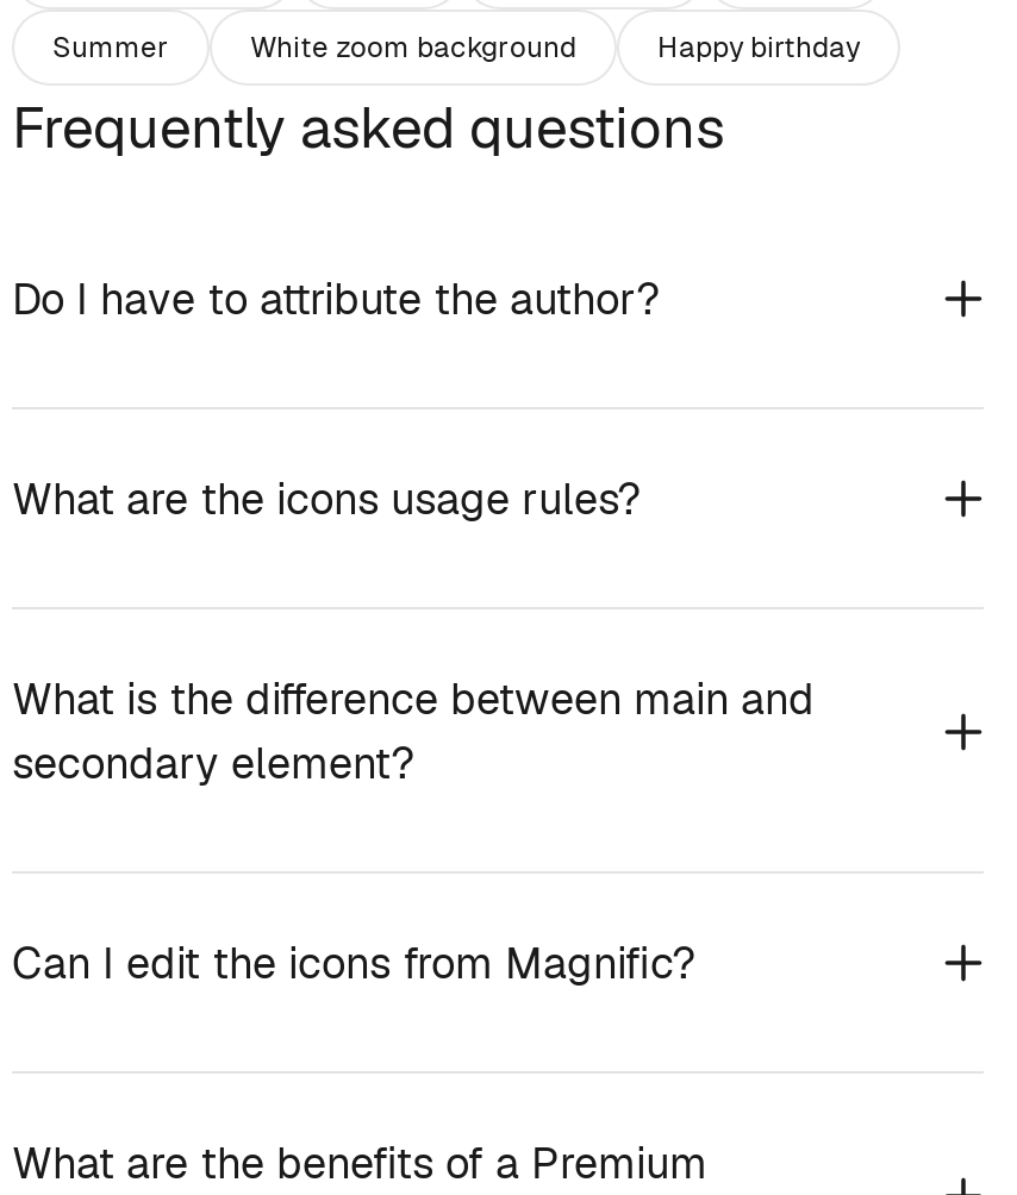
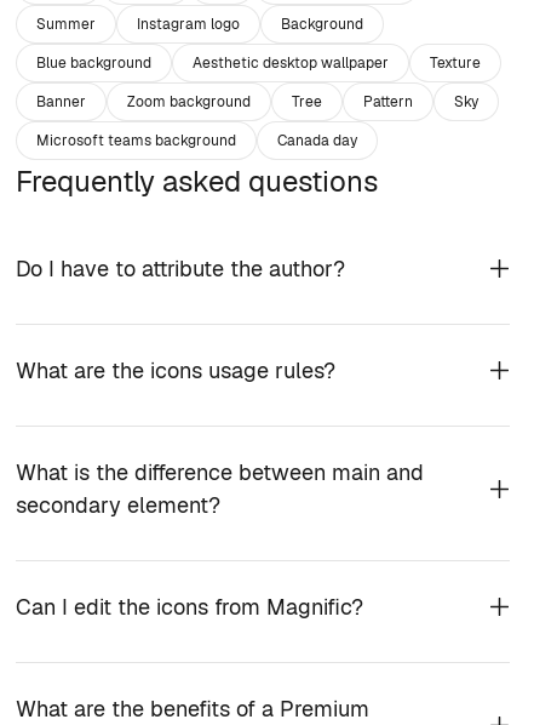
[250,27,860,65] White zoom background | Happy birthday -> [36,14,481,150] Instagram logo | Background | Blue background | Aesthetic desktop wallpaper | Texture | Banner | Zoom background | Tree | Pattern | Sky | Microsoft teams background | Canada day

